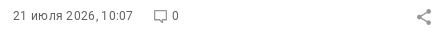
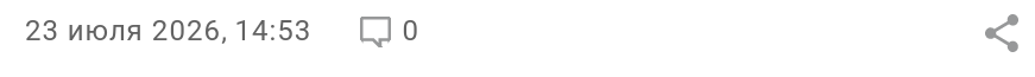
[13,9,134,23] 21 июля 2026, 10:07 -> [25,14,312,47] 23 июля 2026, 14:53

